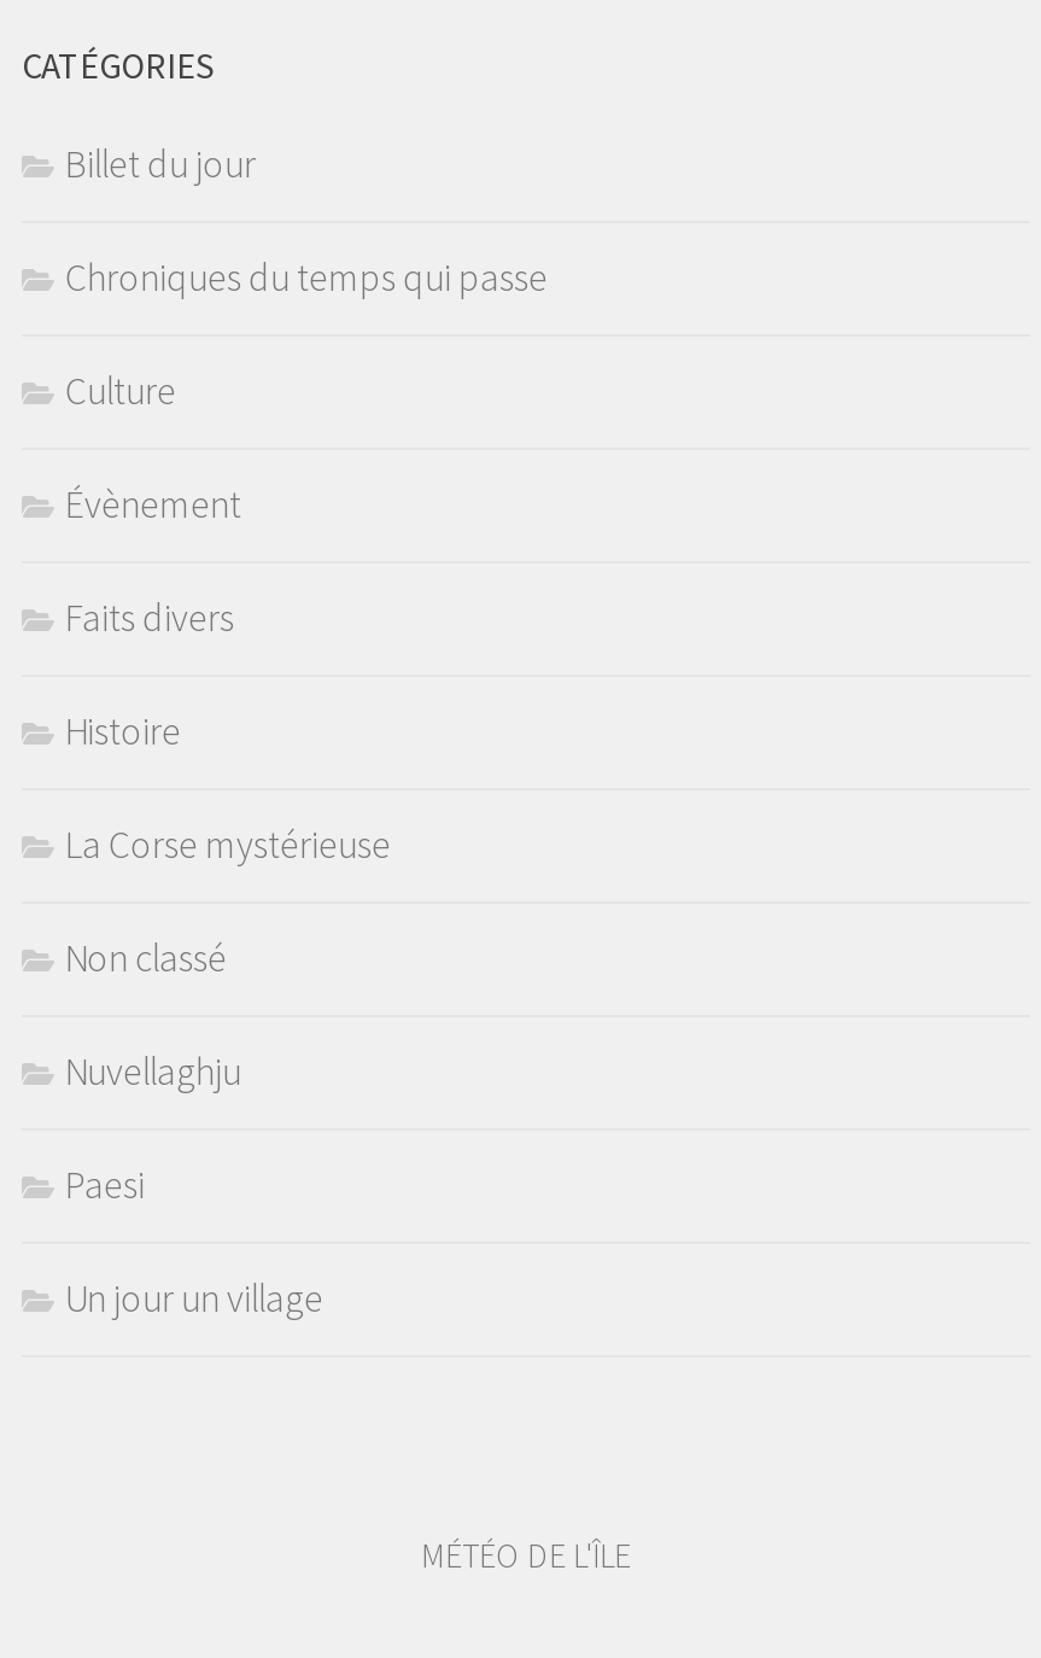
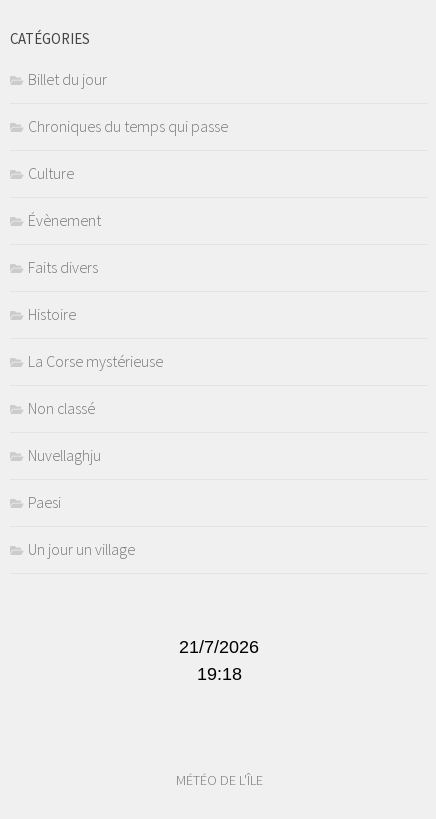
none -> [179,637,259,684] 21/7/2026 | 19:18

